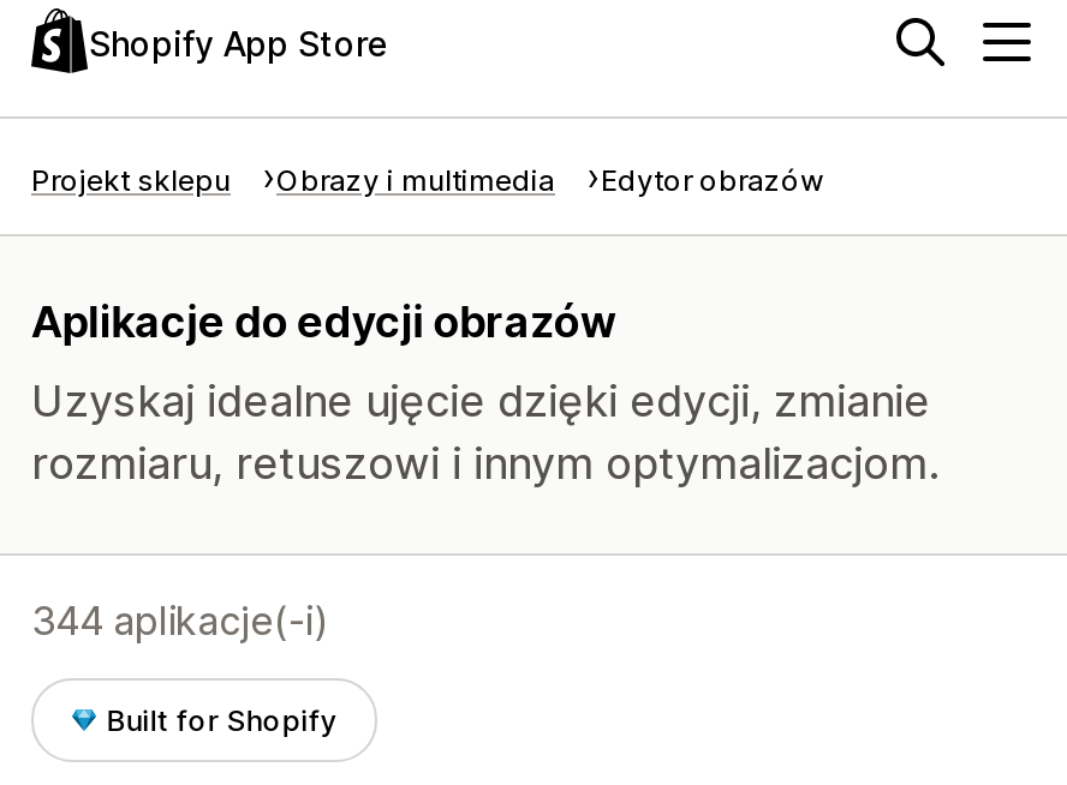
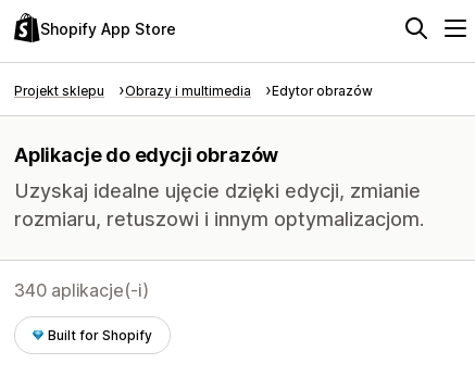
[31,597,329,645] 344 aplikacje(-i) -> [14,279,149,301] 340 aplikacje(-i)

